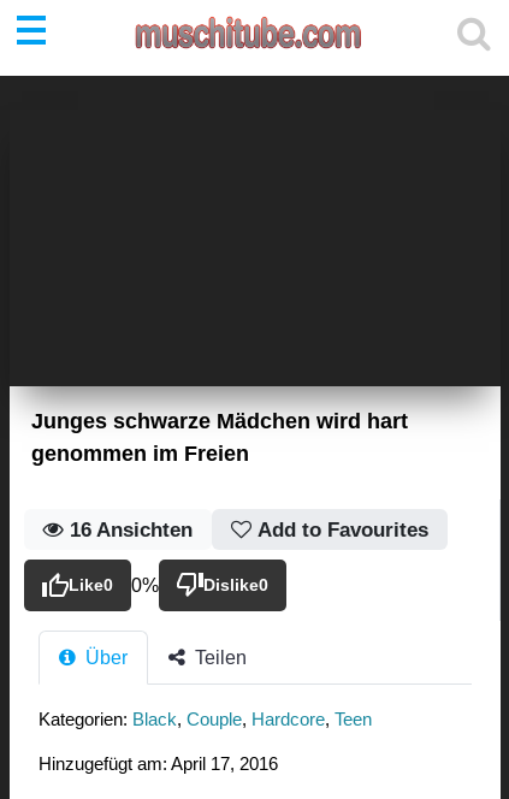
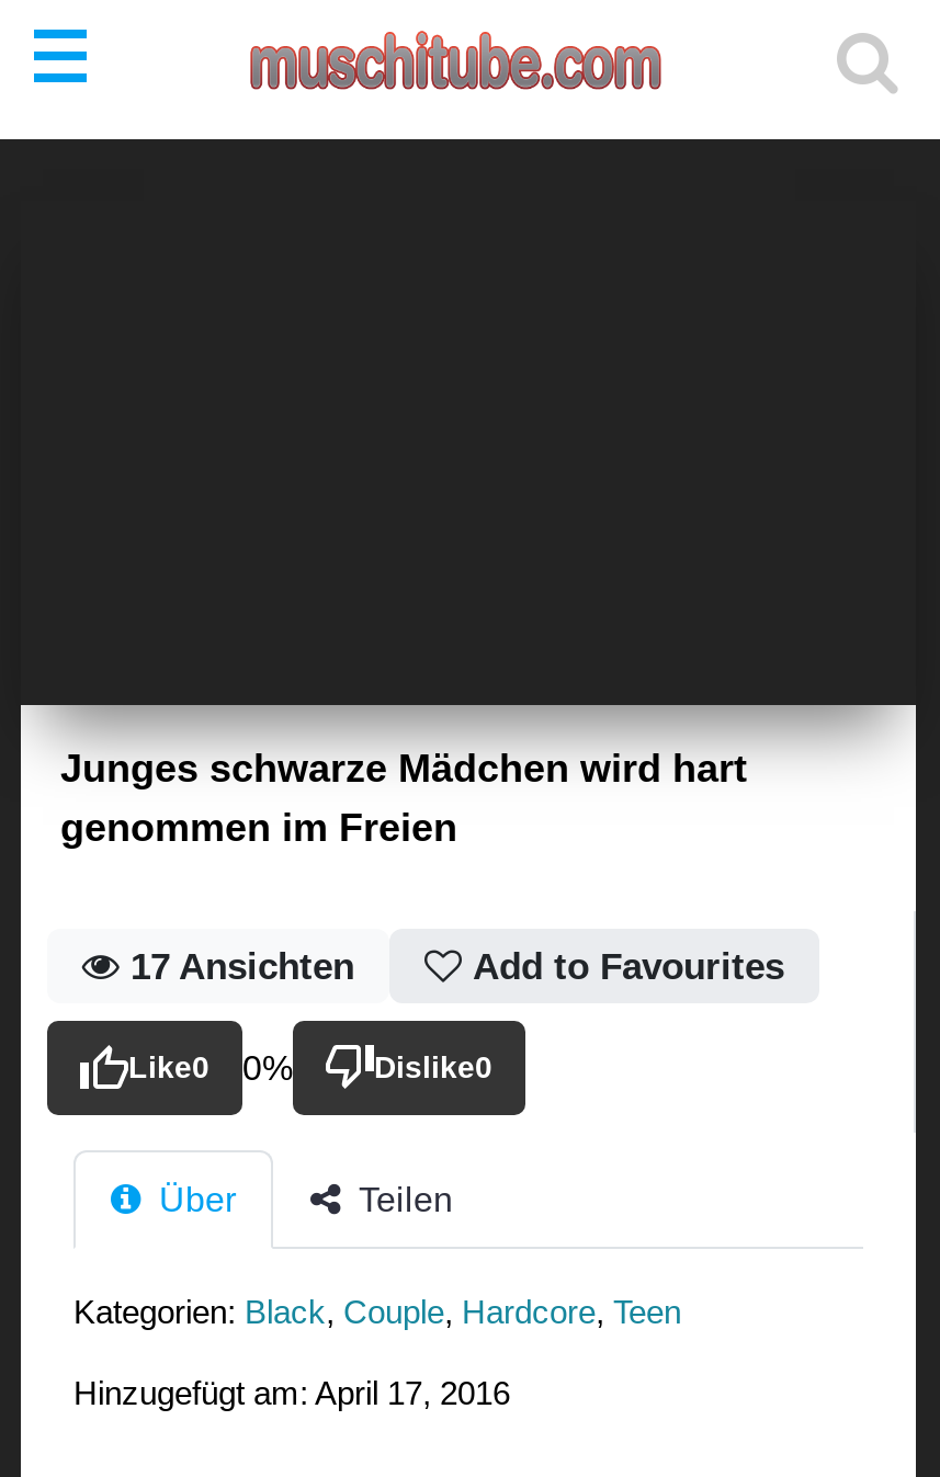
[64,518,193,541] 16 Ansichten -> [120,945,354,987] 17 Ansichten

